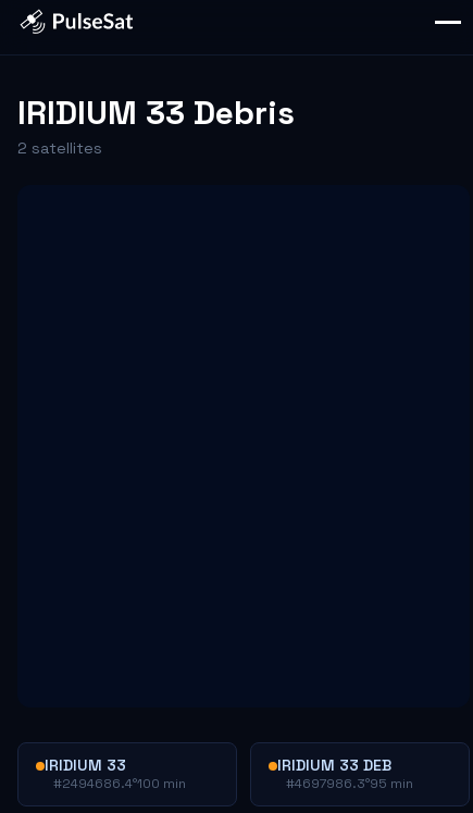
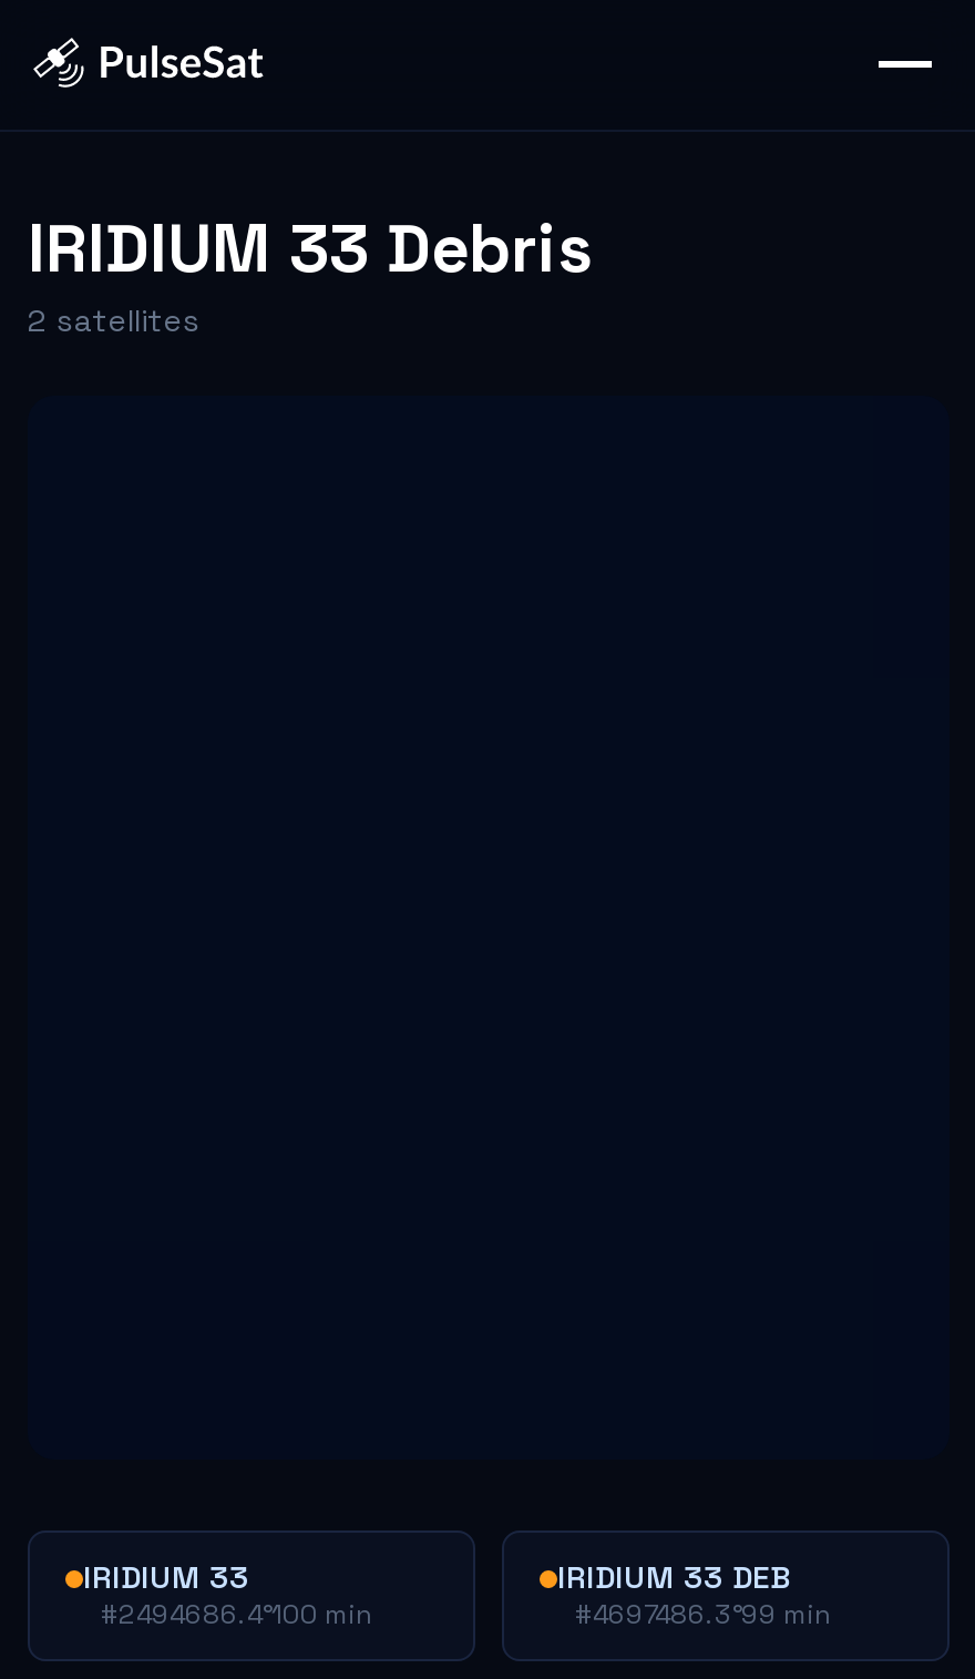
[286,775,413,792] #4697986.3°95 min -> [575,1597,830,1632] #4697486.3°99 min

